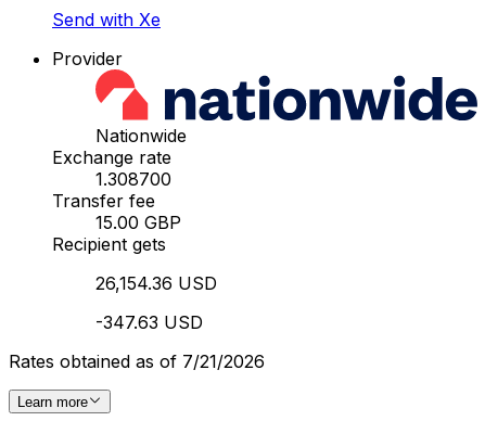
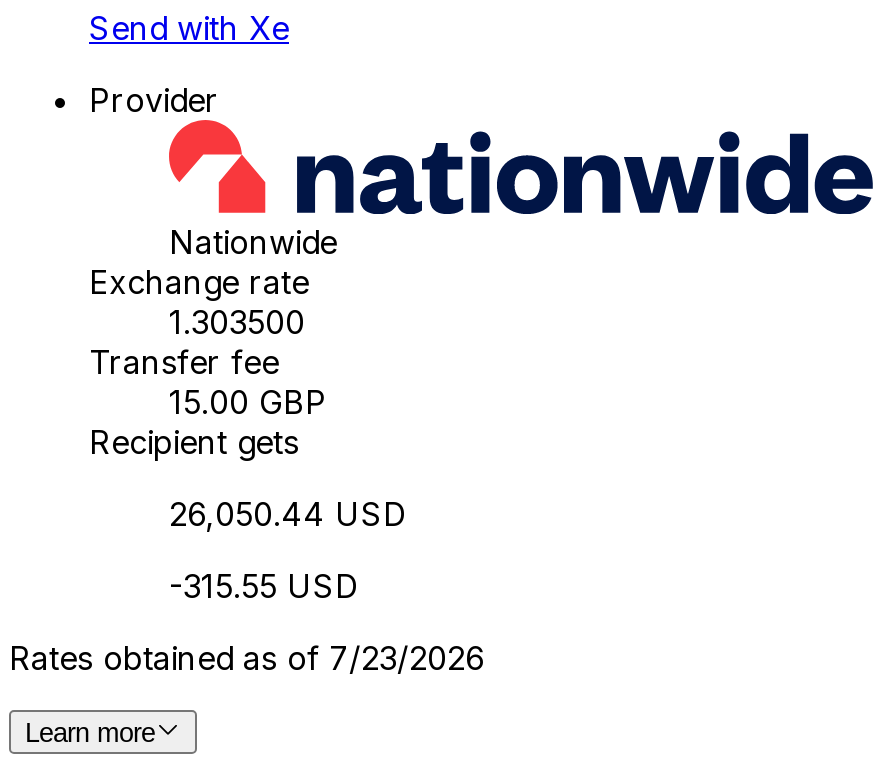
[95,168,171,190] 1.308700 -> [169,302,305,342] 1.303500
[95,272,217,294] 26,154.36 USD -> [169,494,407,534] 26,050.44 USD
[95,311,203,333] -347.63 USD -> [169,566,359,606] -315.55 USD
[9,350,265,372] Rates obtained as of 7/21/2026 -> [9,638,485,678] Rates obtained as of 7/23/2026

